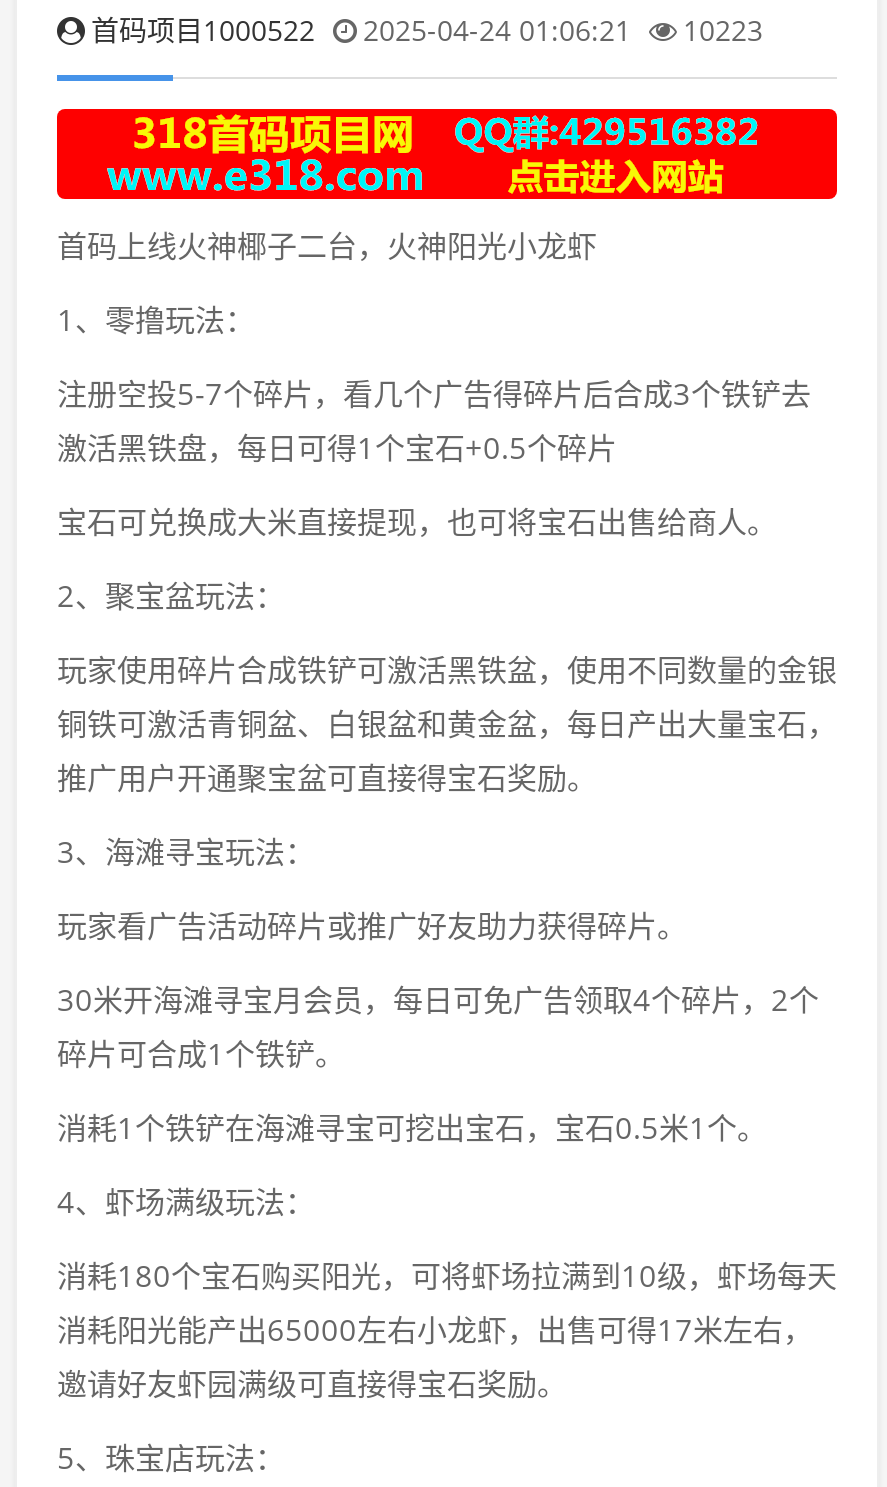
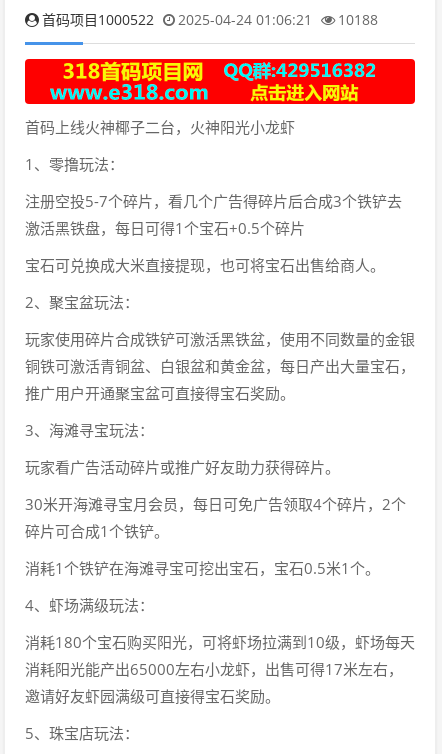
[91,11,763,49] 首码项目1000522 2025-04-24 01:06:21 10223 -> [42,10,378,29] 首码项目1000522 2025-04-24 01:06:21 10188

